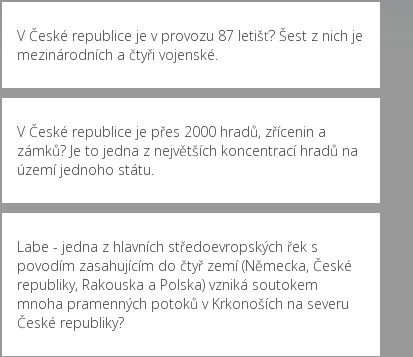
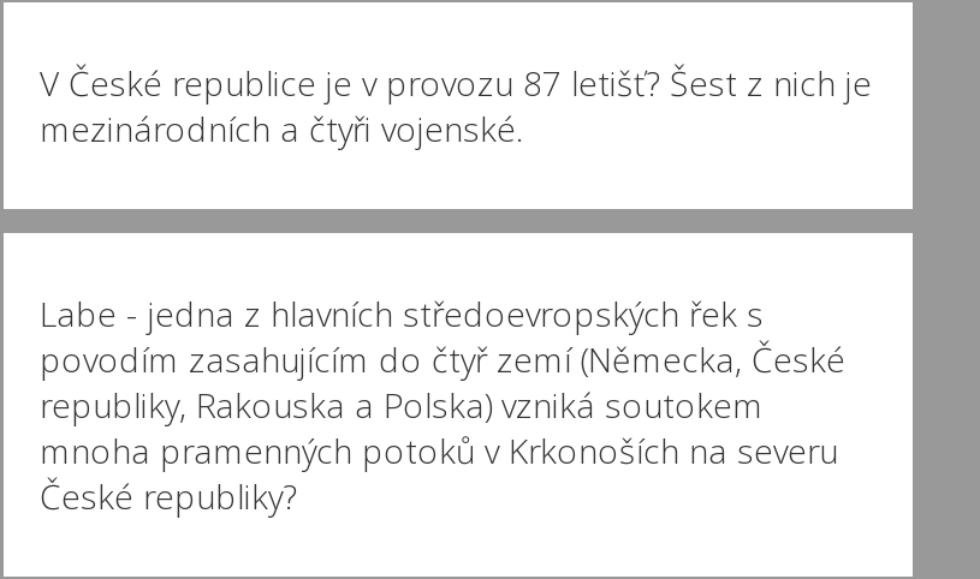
[17,122,358,179] V České republice je přes 2000 hradů, zřícenin a | zámků? Je to jedna z největších koncentrací hradů na | území jednoho státu. -> none

